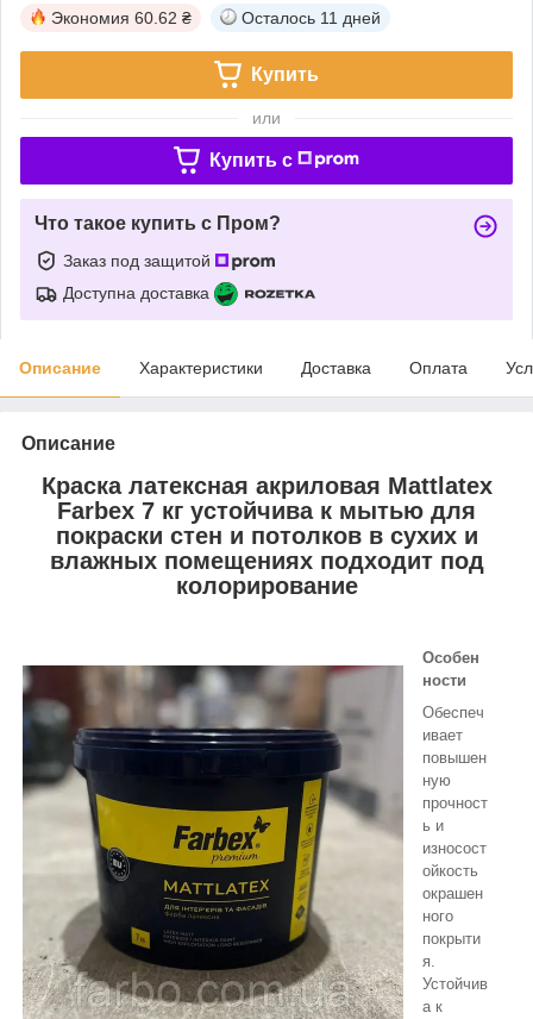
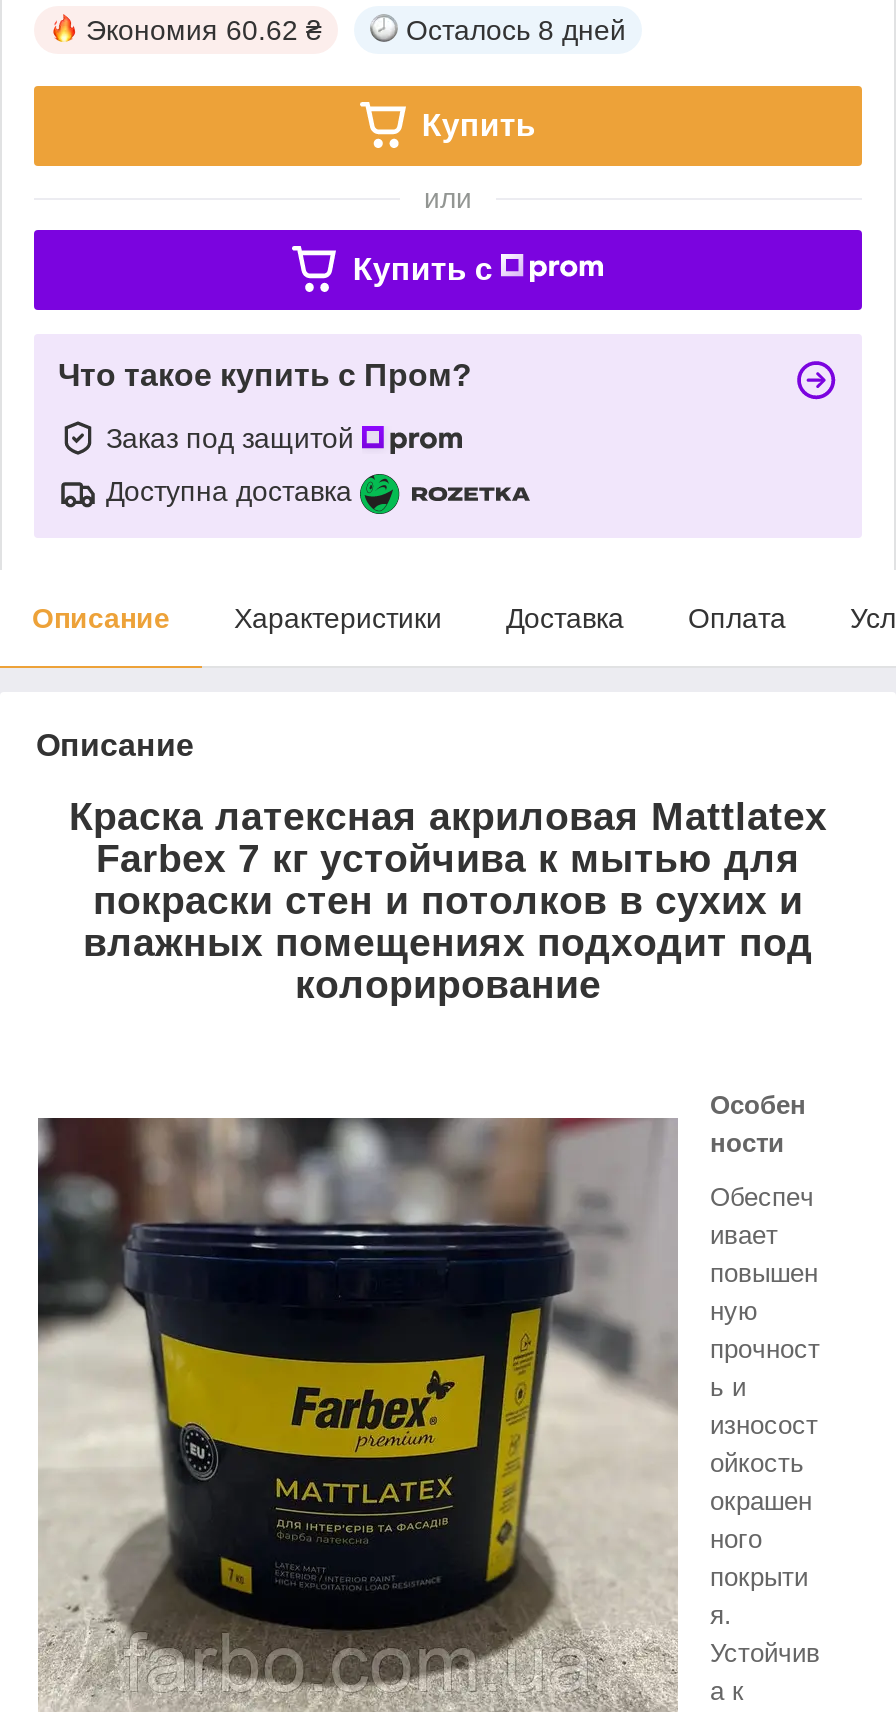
[242,8,381,27] Осталось 11 дней -> [406,14,626,46] Осталось 8 дней

